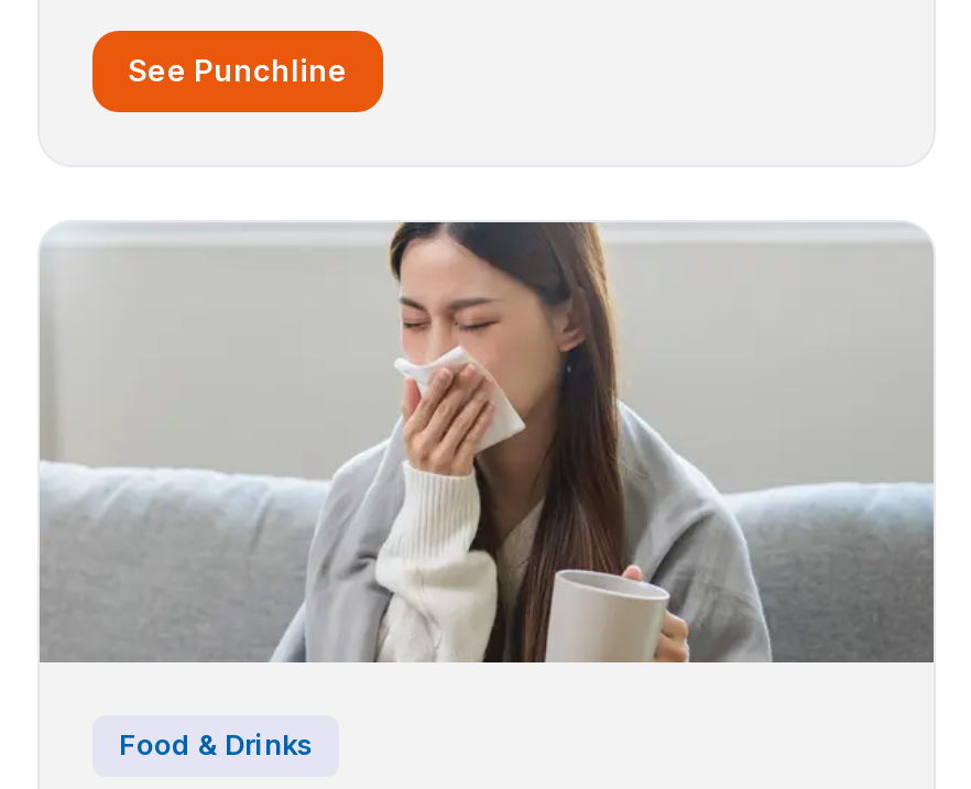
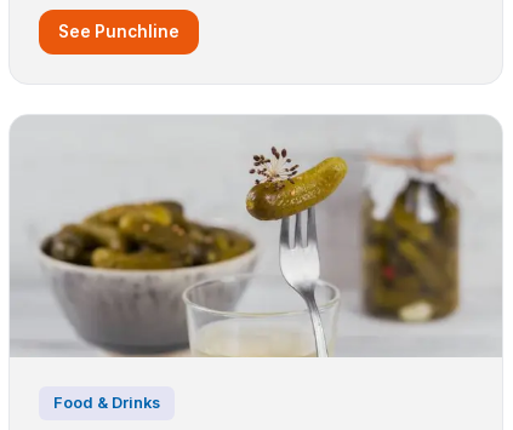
[42,220,934,665] [image] -> [11,115,501,357] [image]

